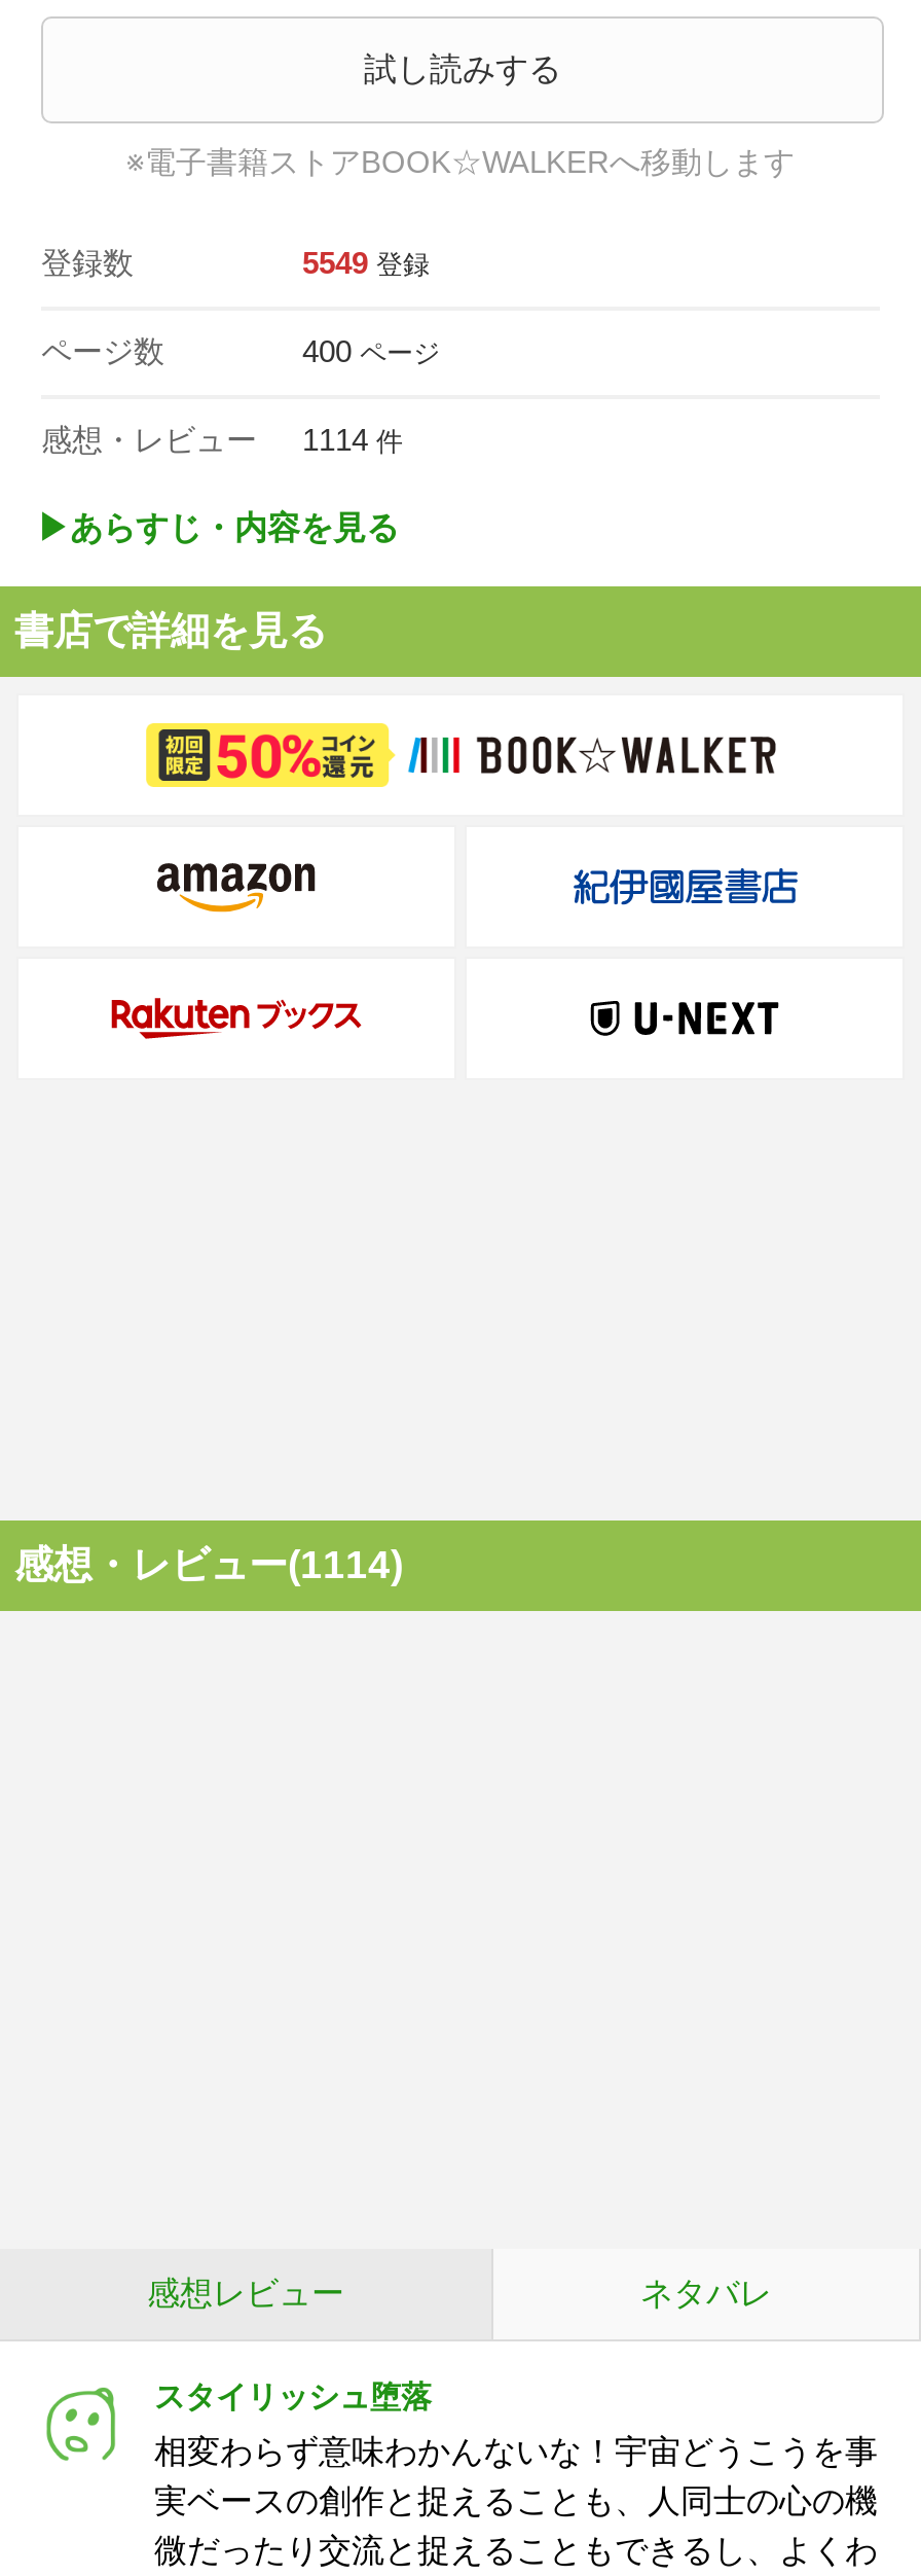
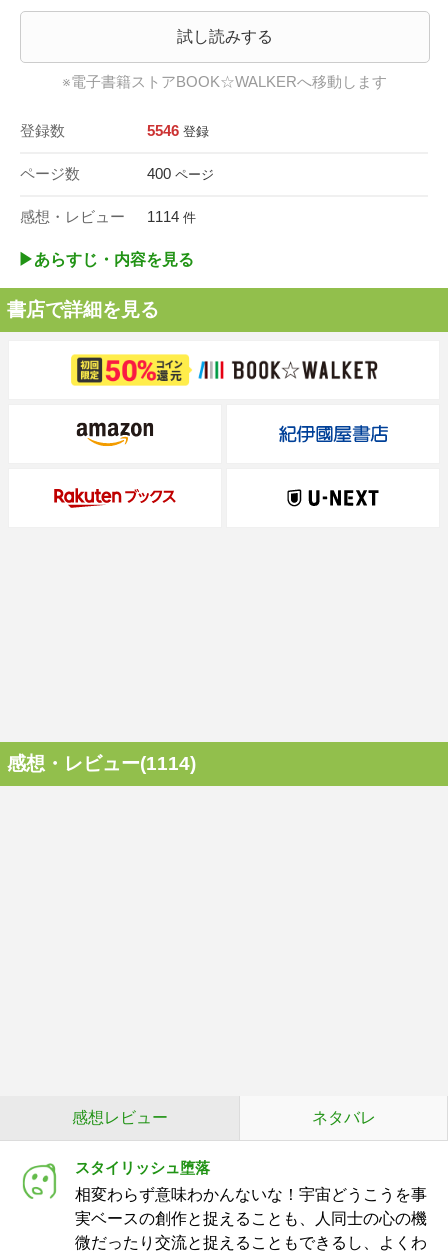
[302,245,430,280] 5549 登録 -> [147,122,209,139] 5546 登録

